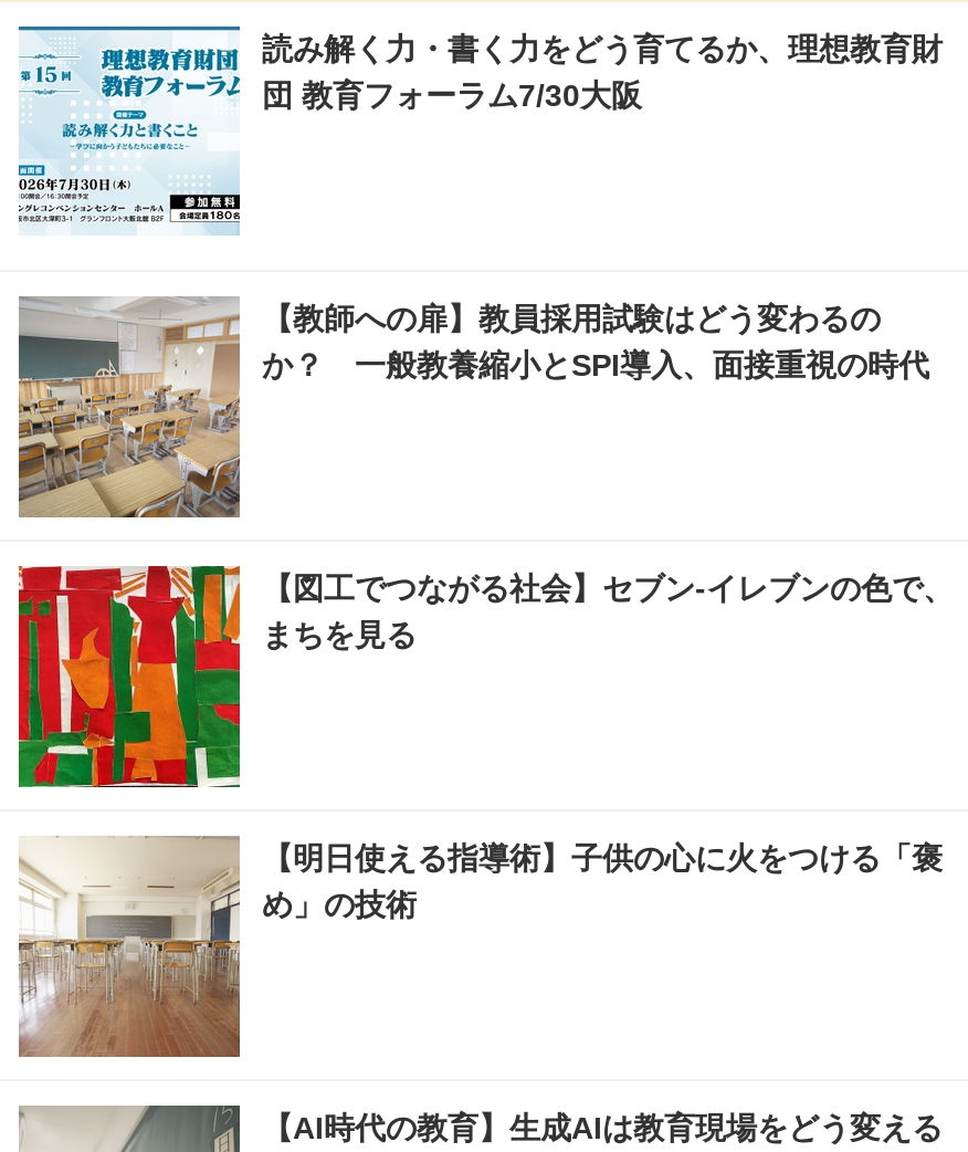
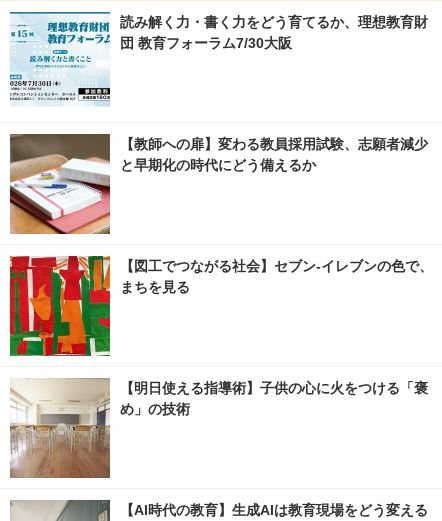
[17,296,929,520] [image] | 【教師への扉】教員採用試験はどう変わるの | か？ 一般教養縮小とSPI導入、面接重視の時代 -> [9,133,428,235] [image] | 【教師への扉】変わる教員採用試験、志願者減少 | と早期化の時代にどう備えるか

